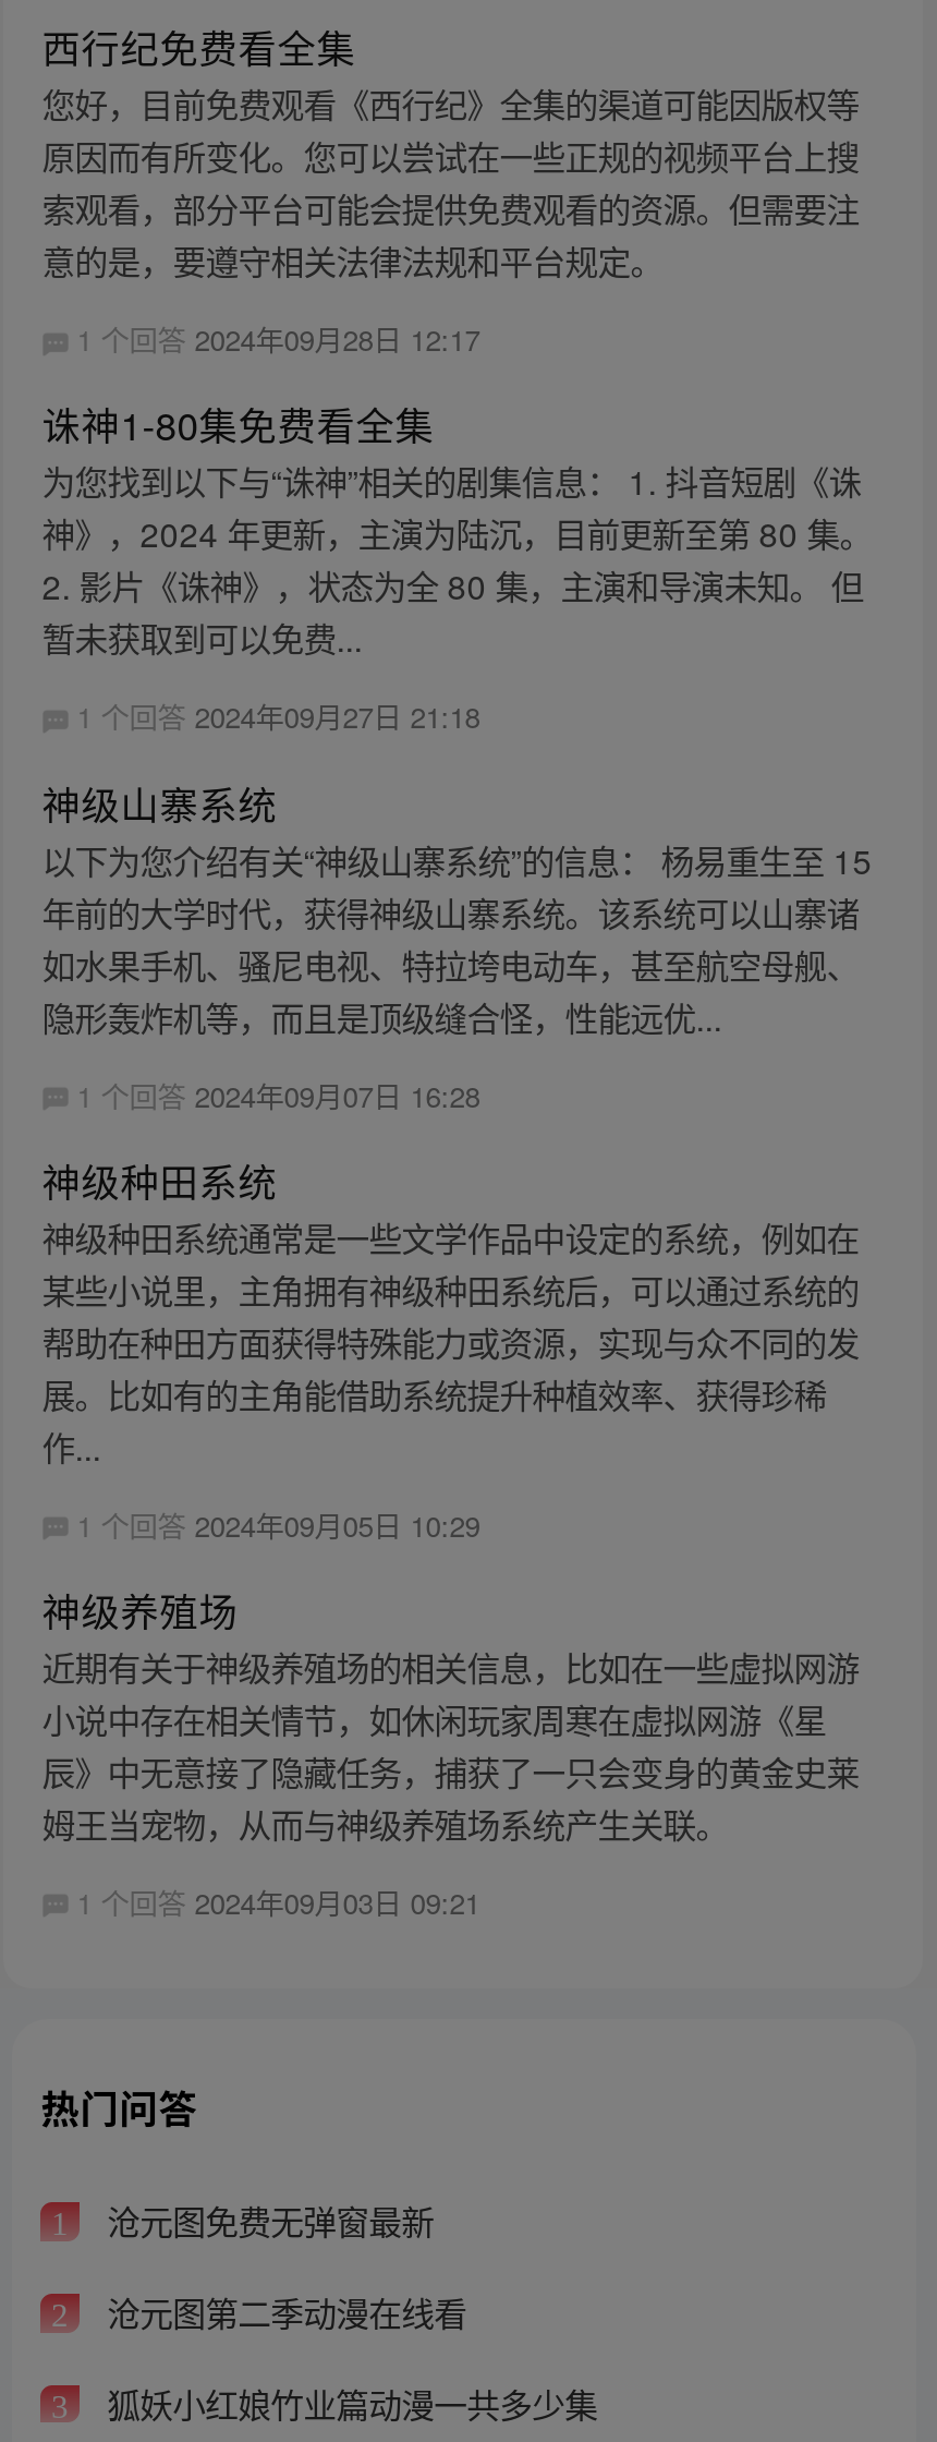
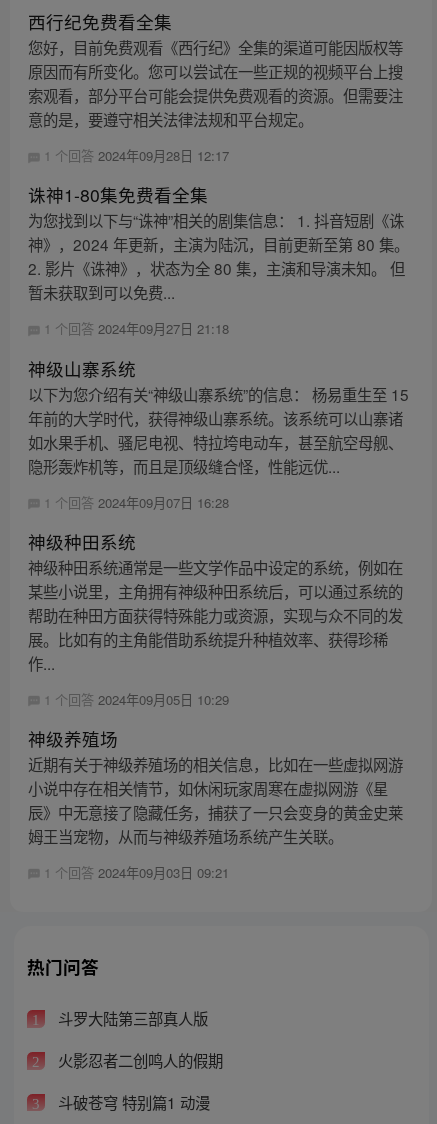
[98,2197,434,2245] 沧元图免费无弹窗最新 -> [54,1007,208,1029] 斗罗大陆第三部真人版
[98,2287,467,2335] 沧元图第二季动漫在线看 -> [54,1049,223,1071] 火影忍者二创鸣人的假期
[98,2378,597,2426] 狐妖小红娘竹业篇动漫一共多少集 -> [54,1091,210,1113] 斗破苍穹 特别篇1 动漫

